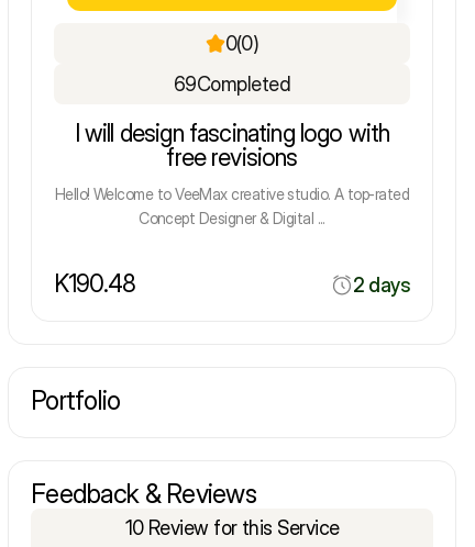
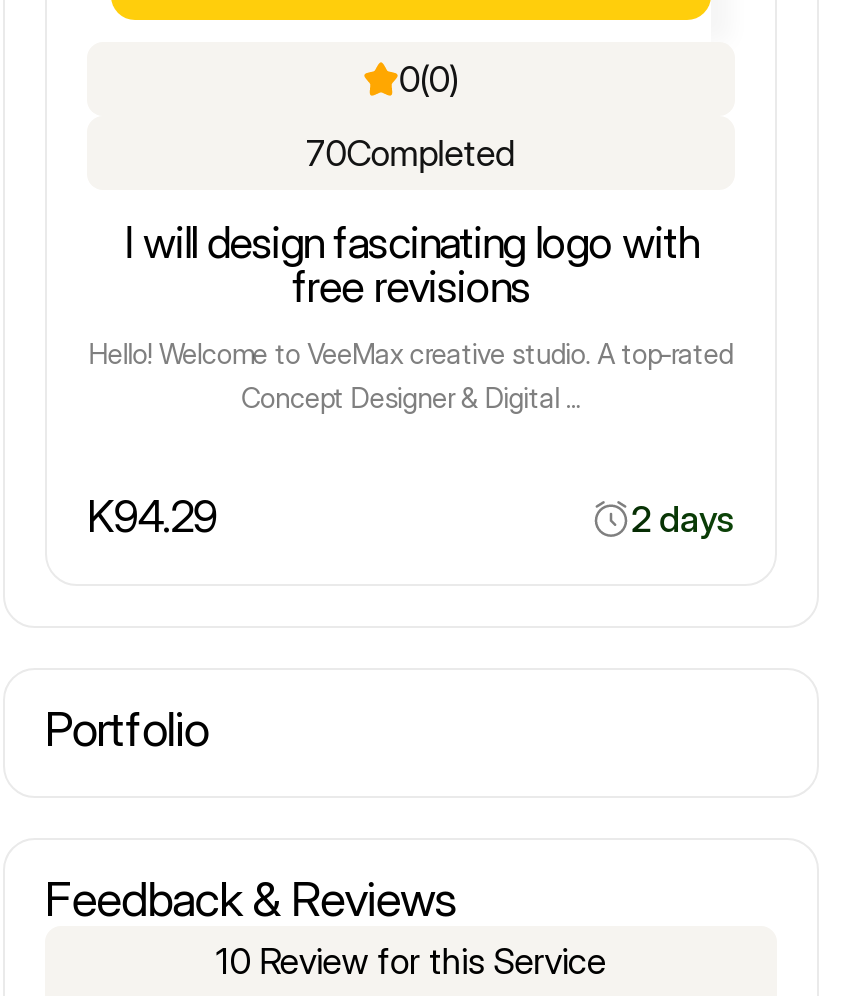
[174,72,290,96] 69Completed -> [306,132,516,174] 70Completed
[54,269,135,298] K190.48 -> [87,490,217,542] K94.29

